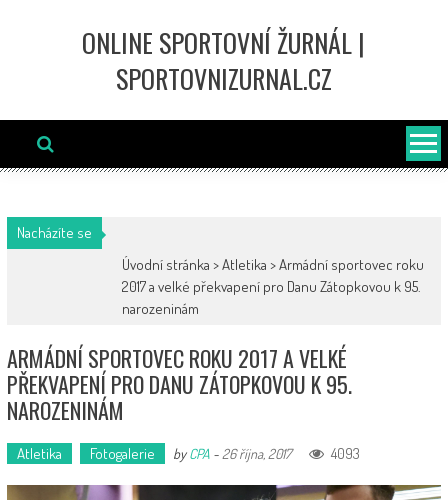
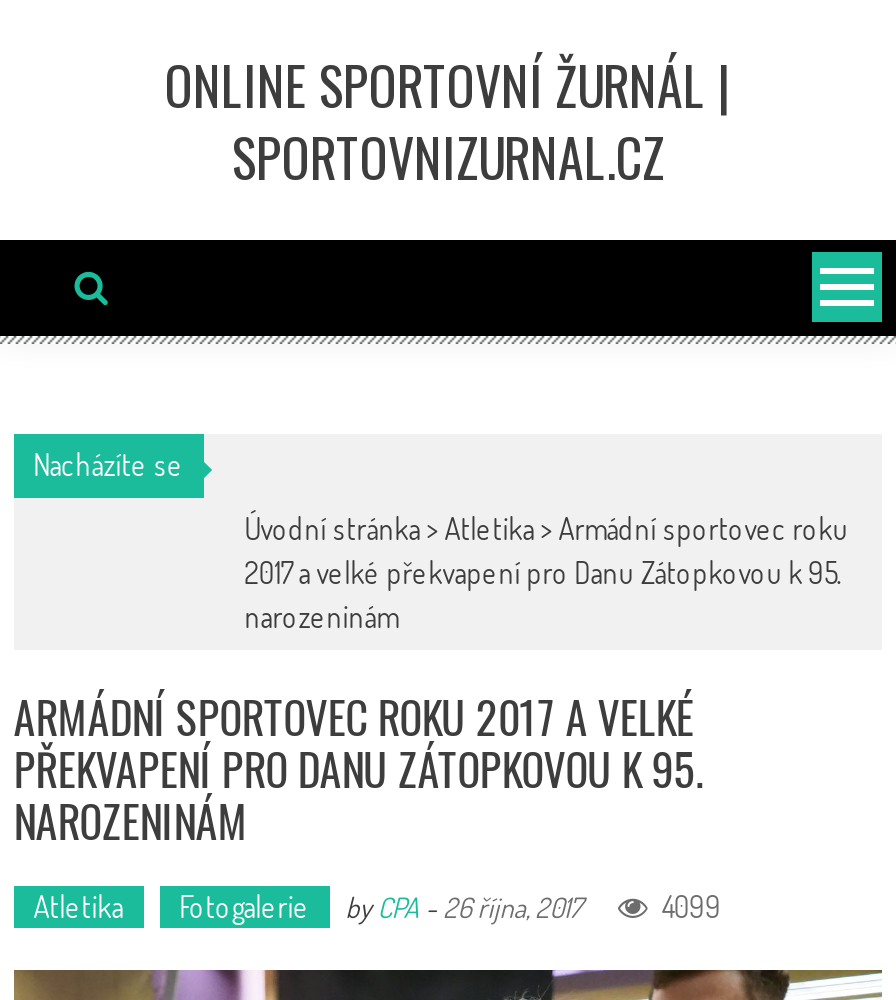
[331,444,360,463] 4093 -> [661,888,721,926] 4099

